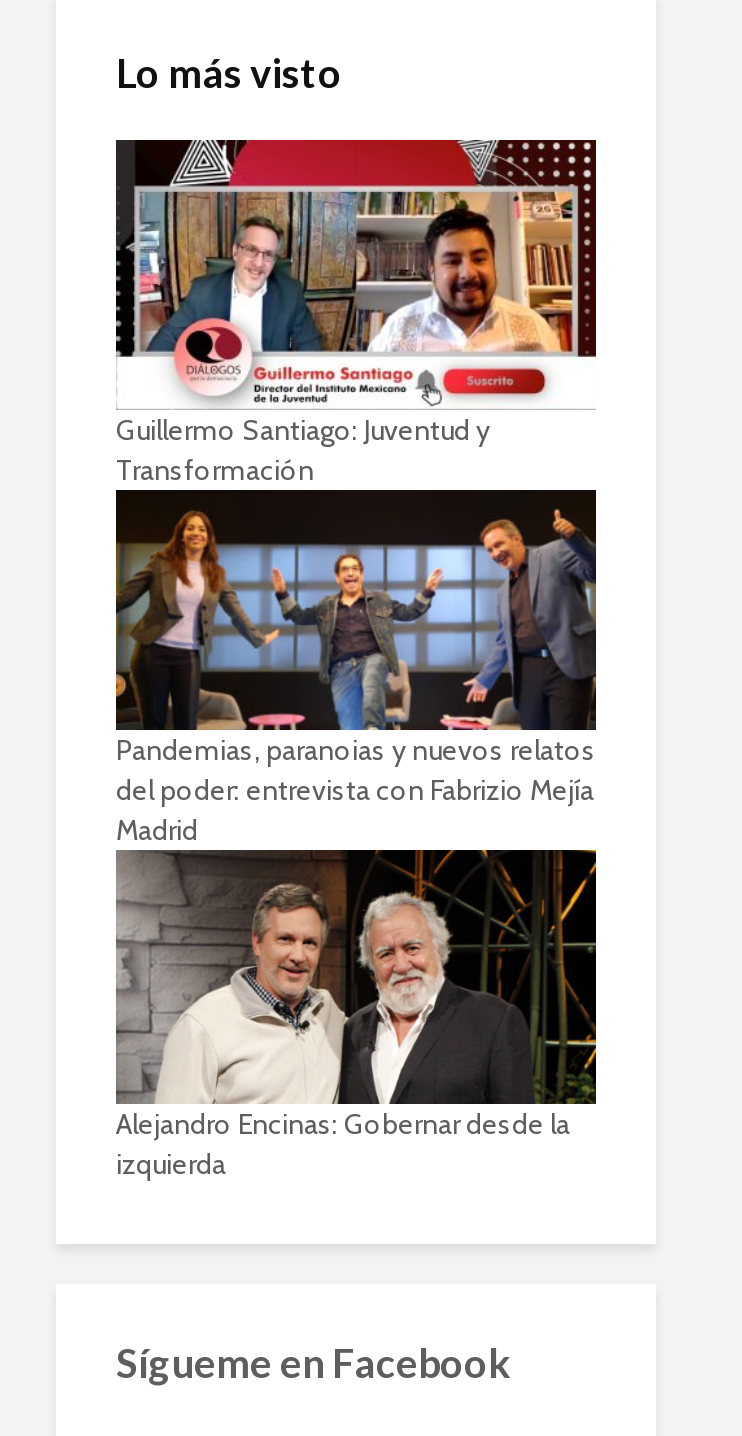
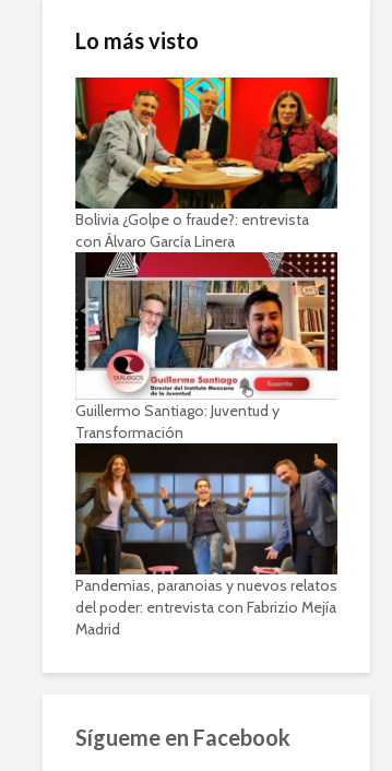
none -> [74,76,338,251] [image] | Bolivia ¿Golpe o fraude?: entrevista | con Álvaro García Linera
moved [114,137,596,849] -> [74,250,337,639]: [image] | Guillermo Santiago: Juventud y | Transformación | Pandemias, paranoias y nuevos relatos | del poder: entrevista con Fabrizio Mejía | Madrid
[114,847,598,1181] [image] | Alejandro Encinas: Gobernar desde la | izquierda -> none

